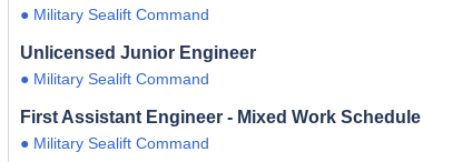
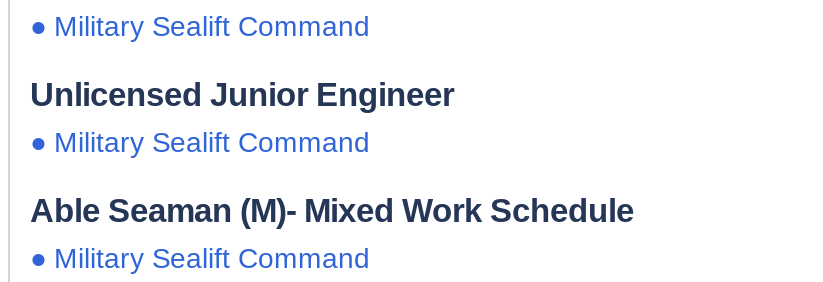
[20,106,421,126] First Assistant Engineer - Mixed Work Schedule -> [30,191,634,227] Able Seaman (M)- Mixed Work Schedule

